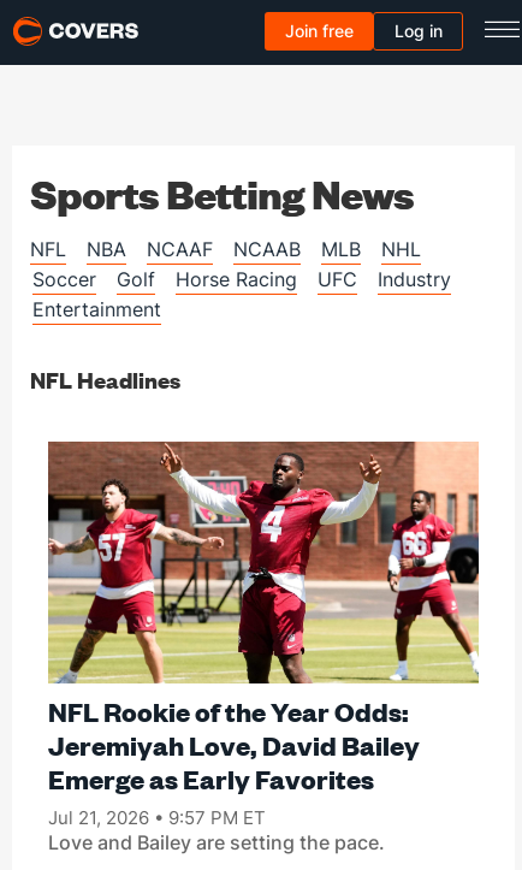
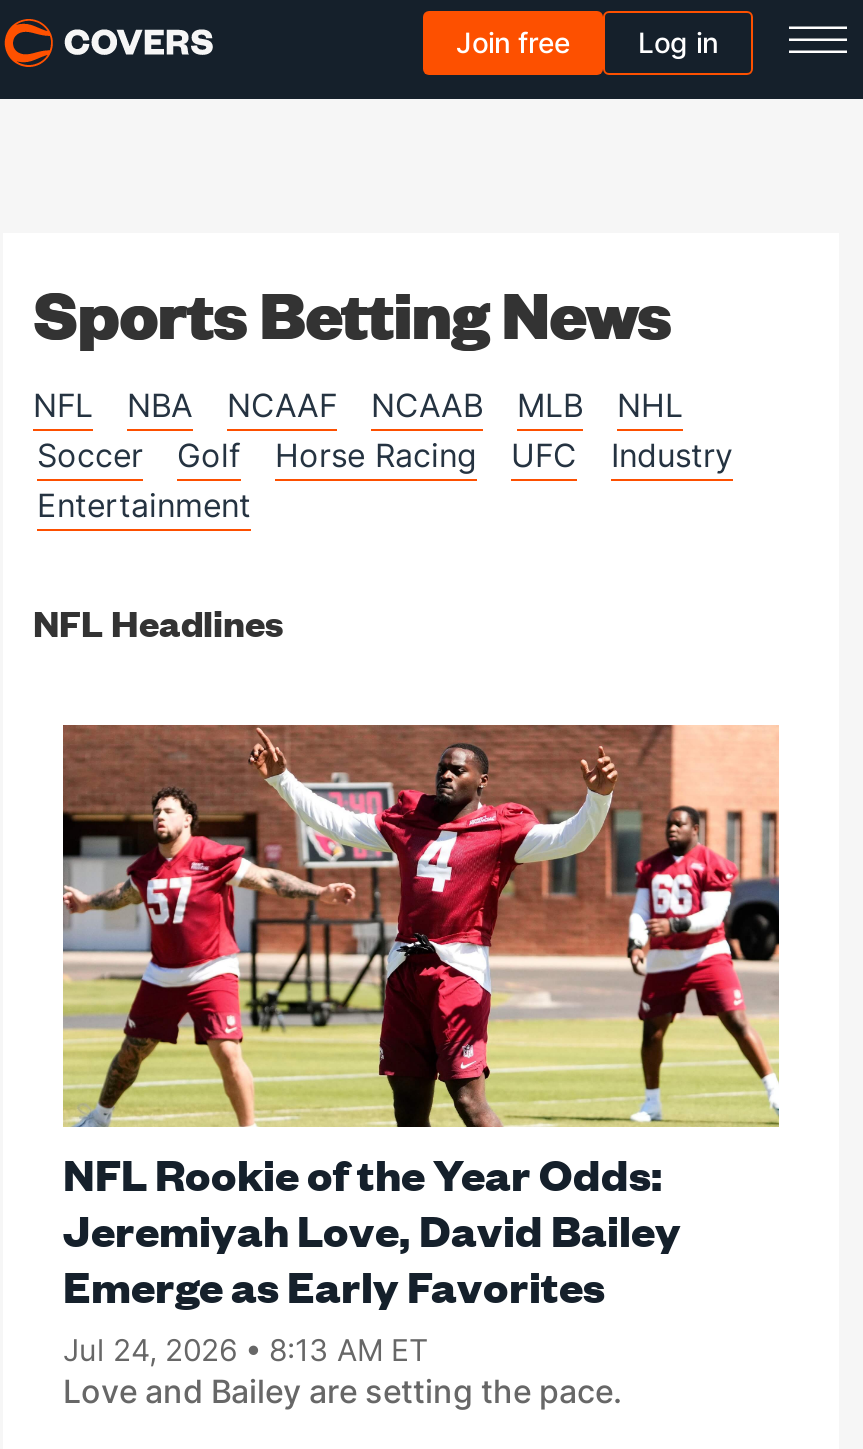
[48,807,266,830] Jul 21, 2026 • 9:57 PM ET -> [63,1332,429,1370] Jul 24, 2026 • 8:13 AM ET

